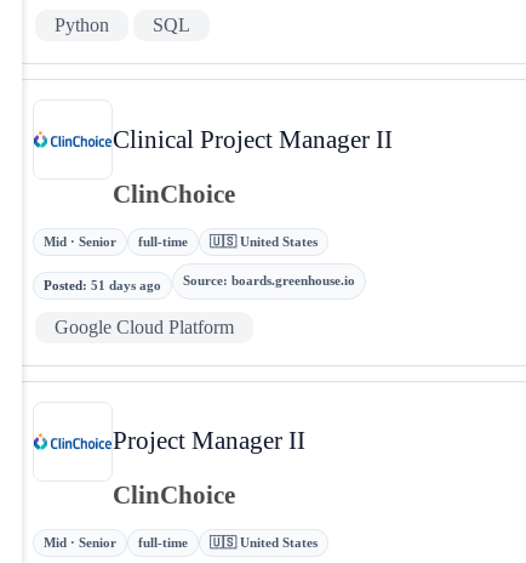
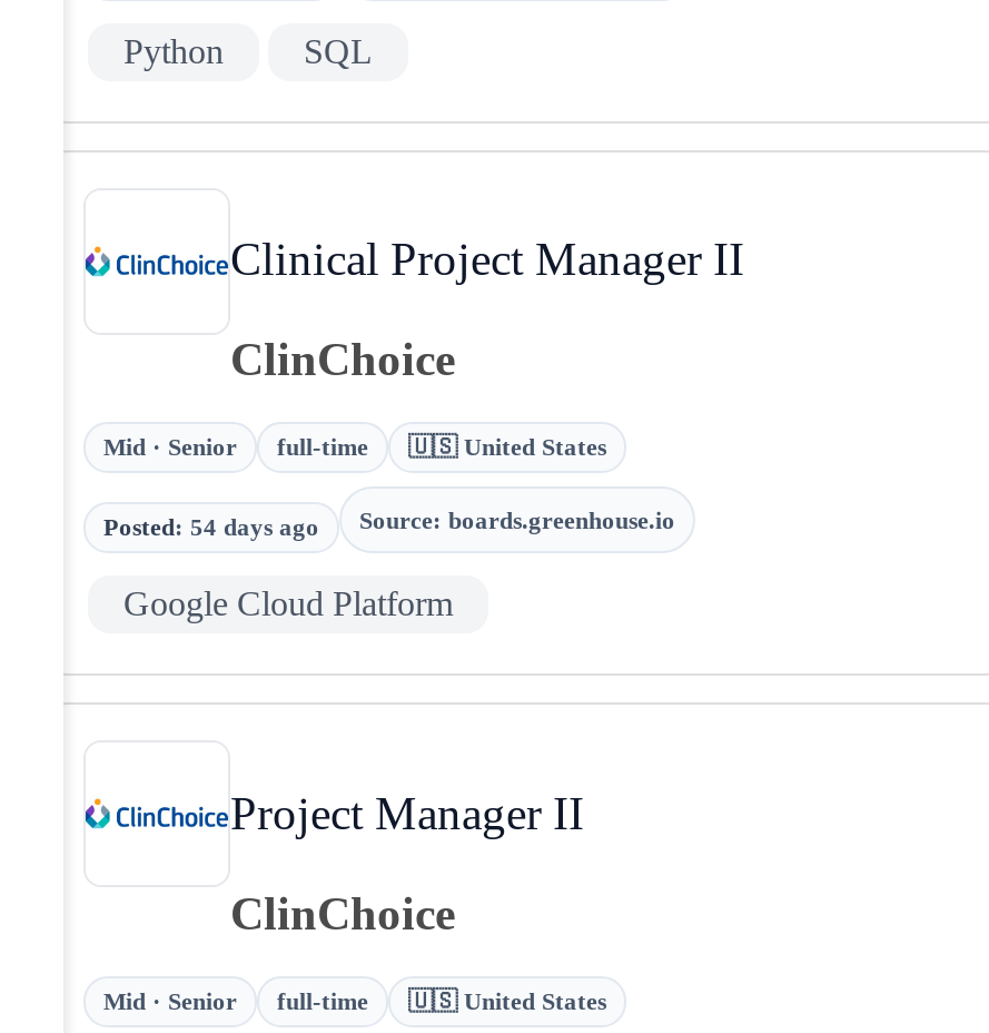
[44,277,161,292] Posted: 51 days ago -> [103,513,319,540] Posted: 54 days ago

